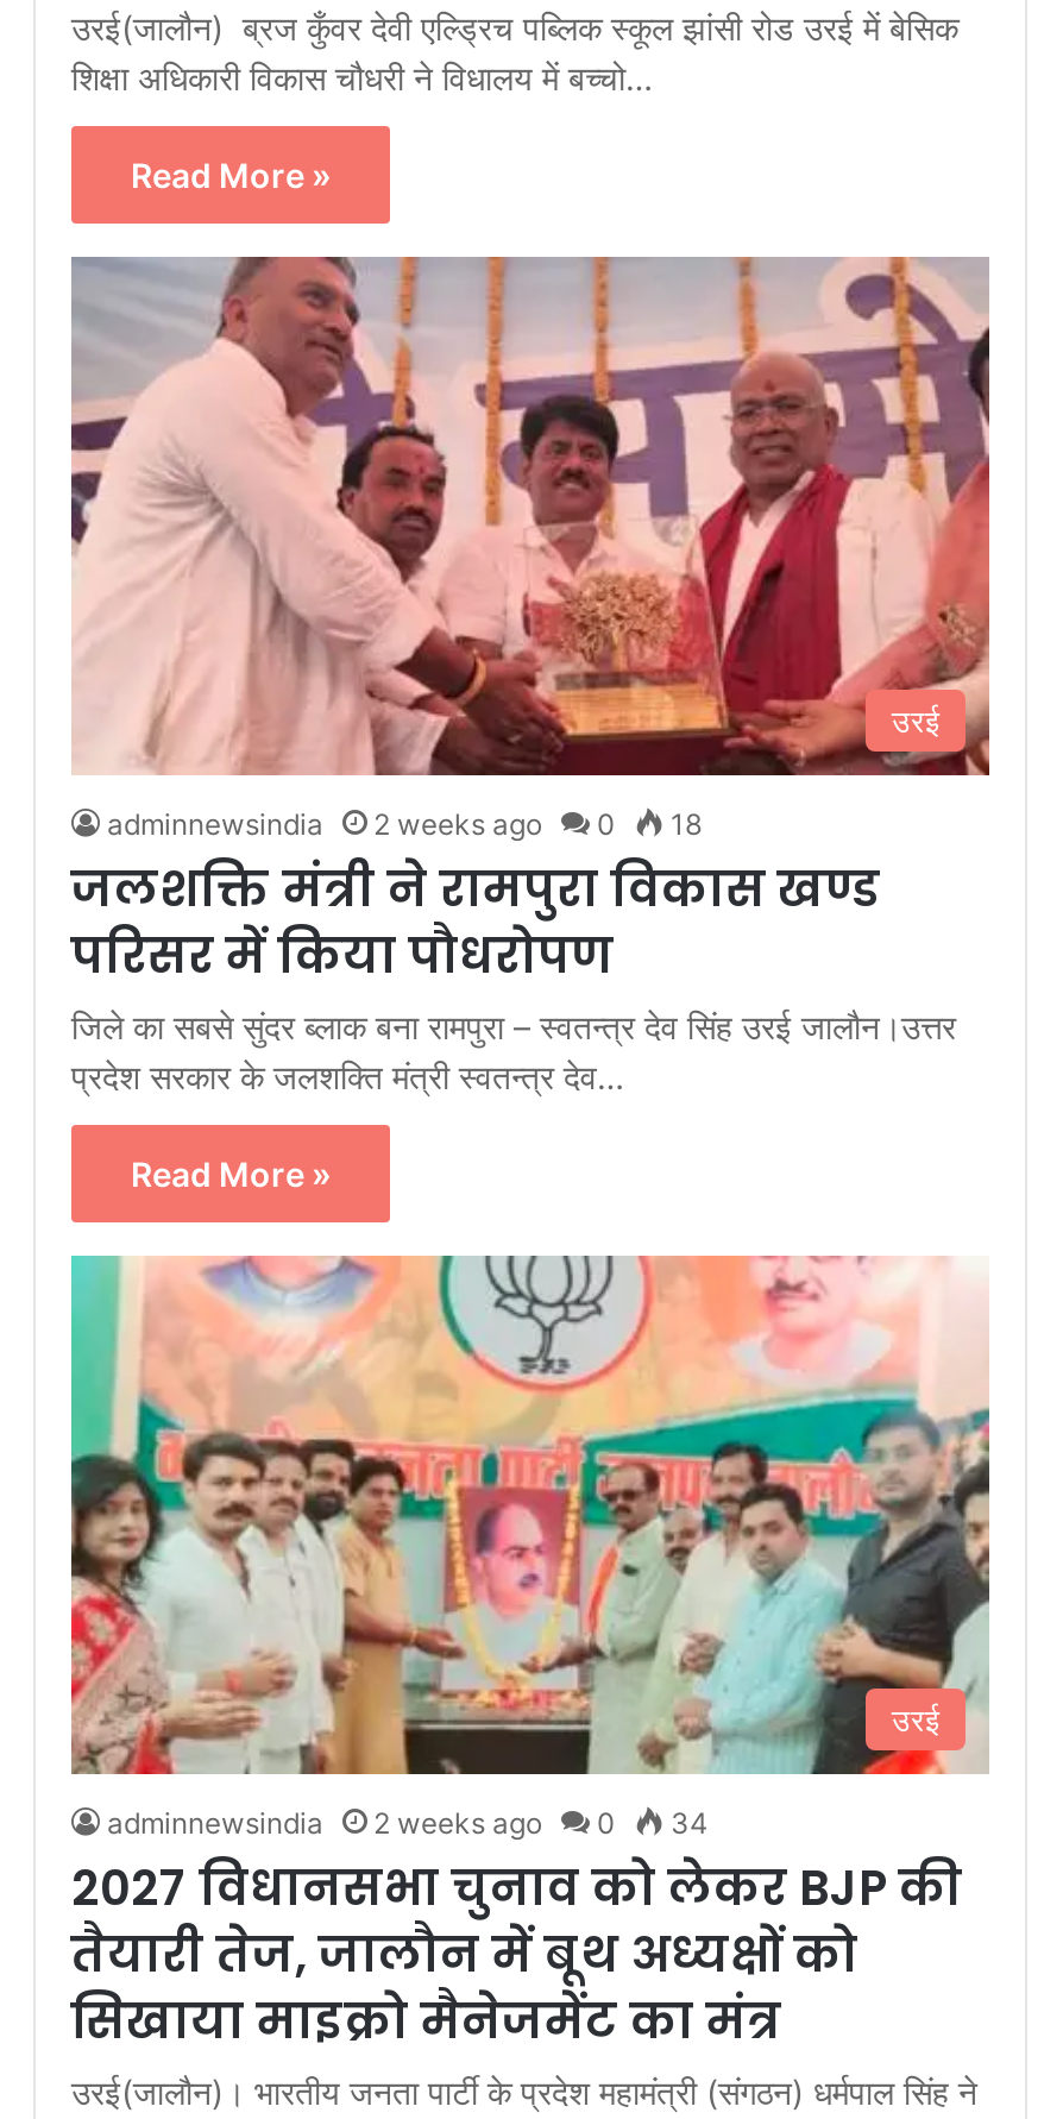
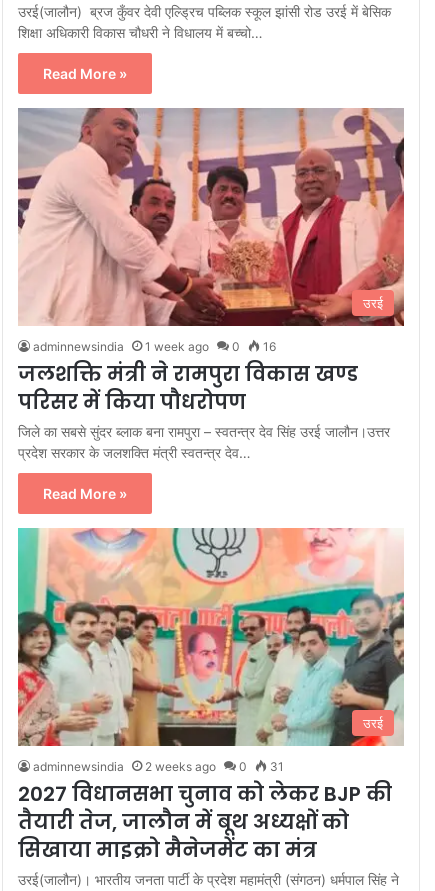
[373,807,542,842] 2 weeks ago -> [145,339,209,354] 1 week ago
[663,807,702,842] 18 -> [260,339,276,354] 16
[107,1805,709,1841] adminnewsindia 2 weeks ago 0 34 -> [33,759,284,774] adminnewsindia 2 weeks ago 0 31

